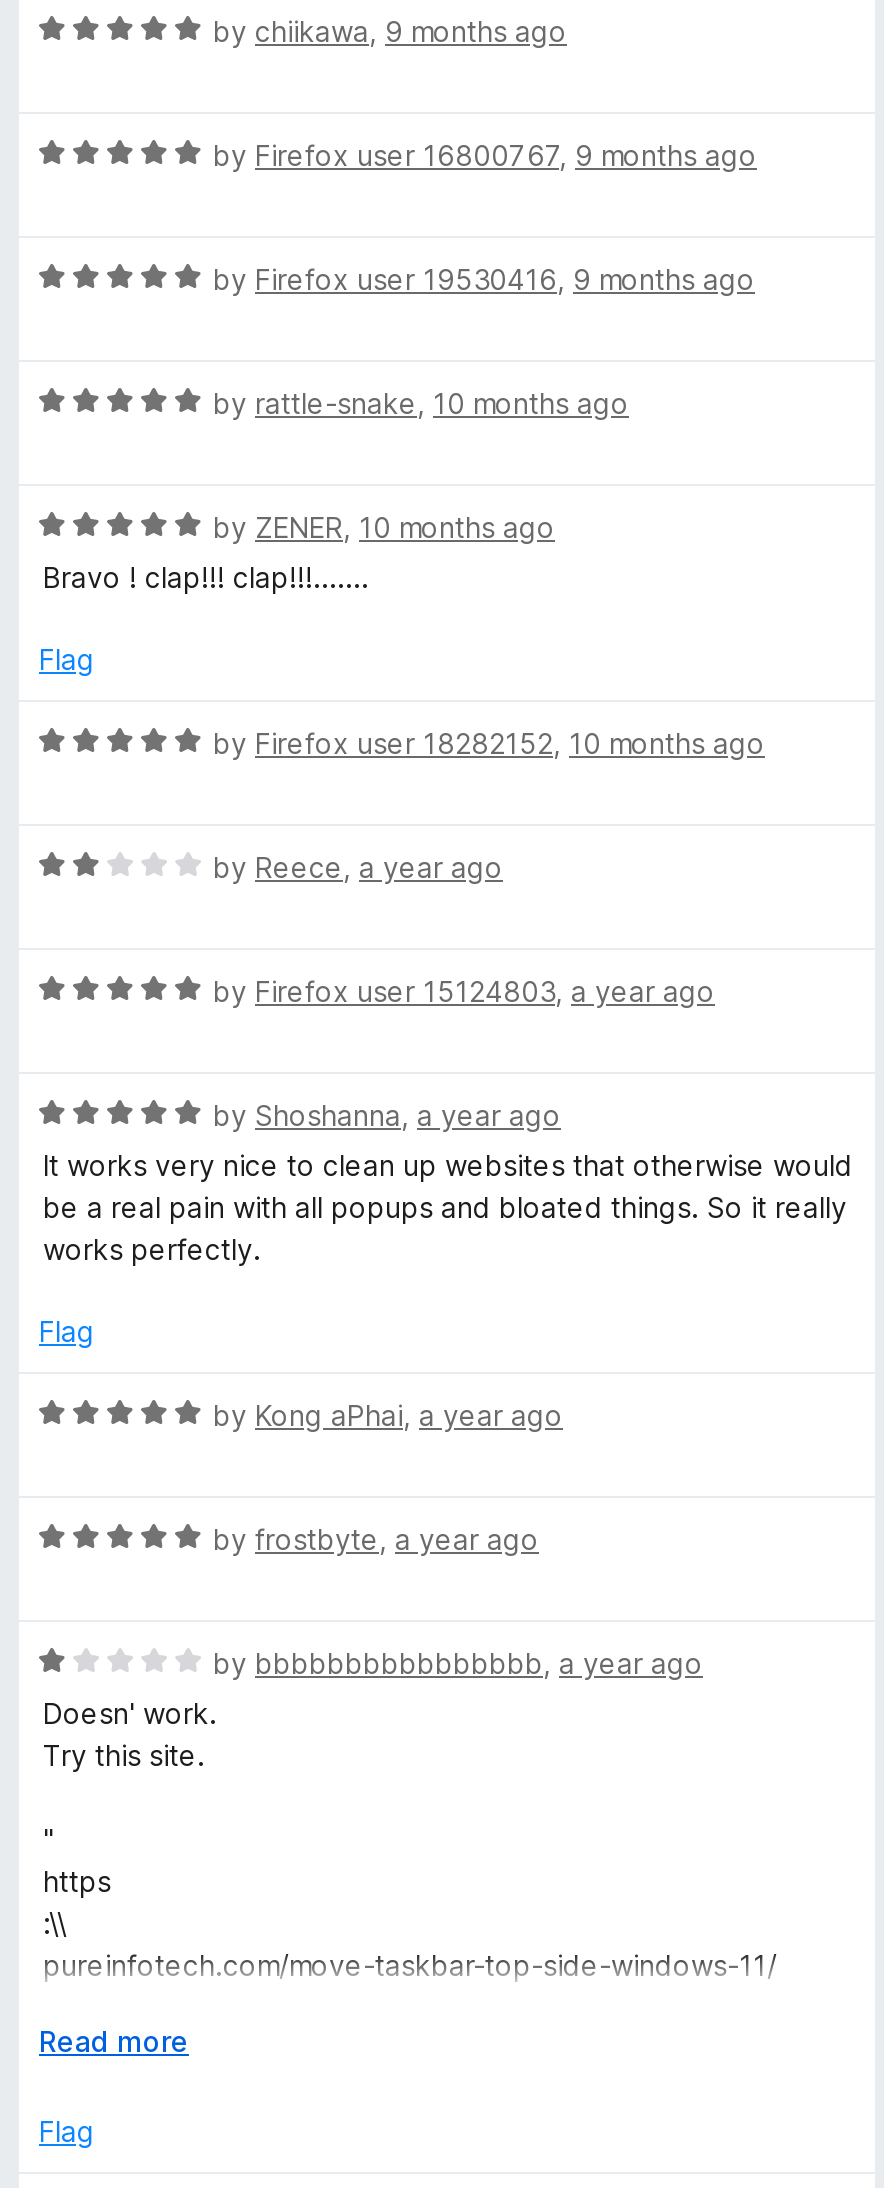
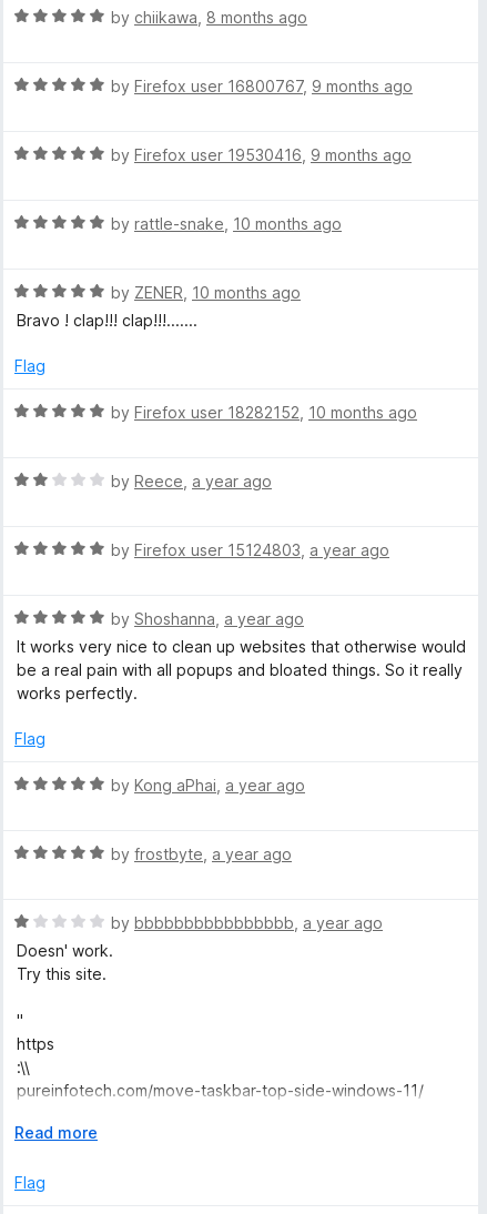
[213,14,567,48] by chiikawa, 9 months ago -> [111,8,307,27] by chiikawa, 8 months ago

